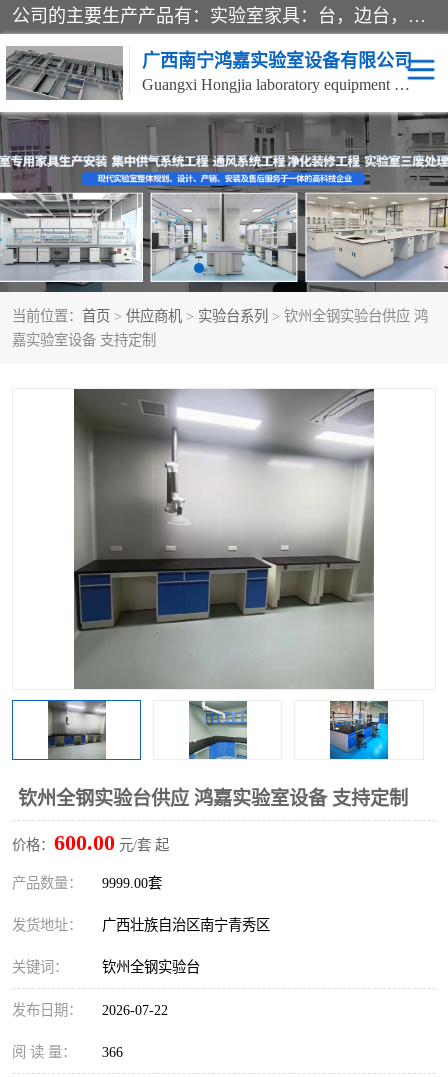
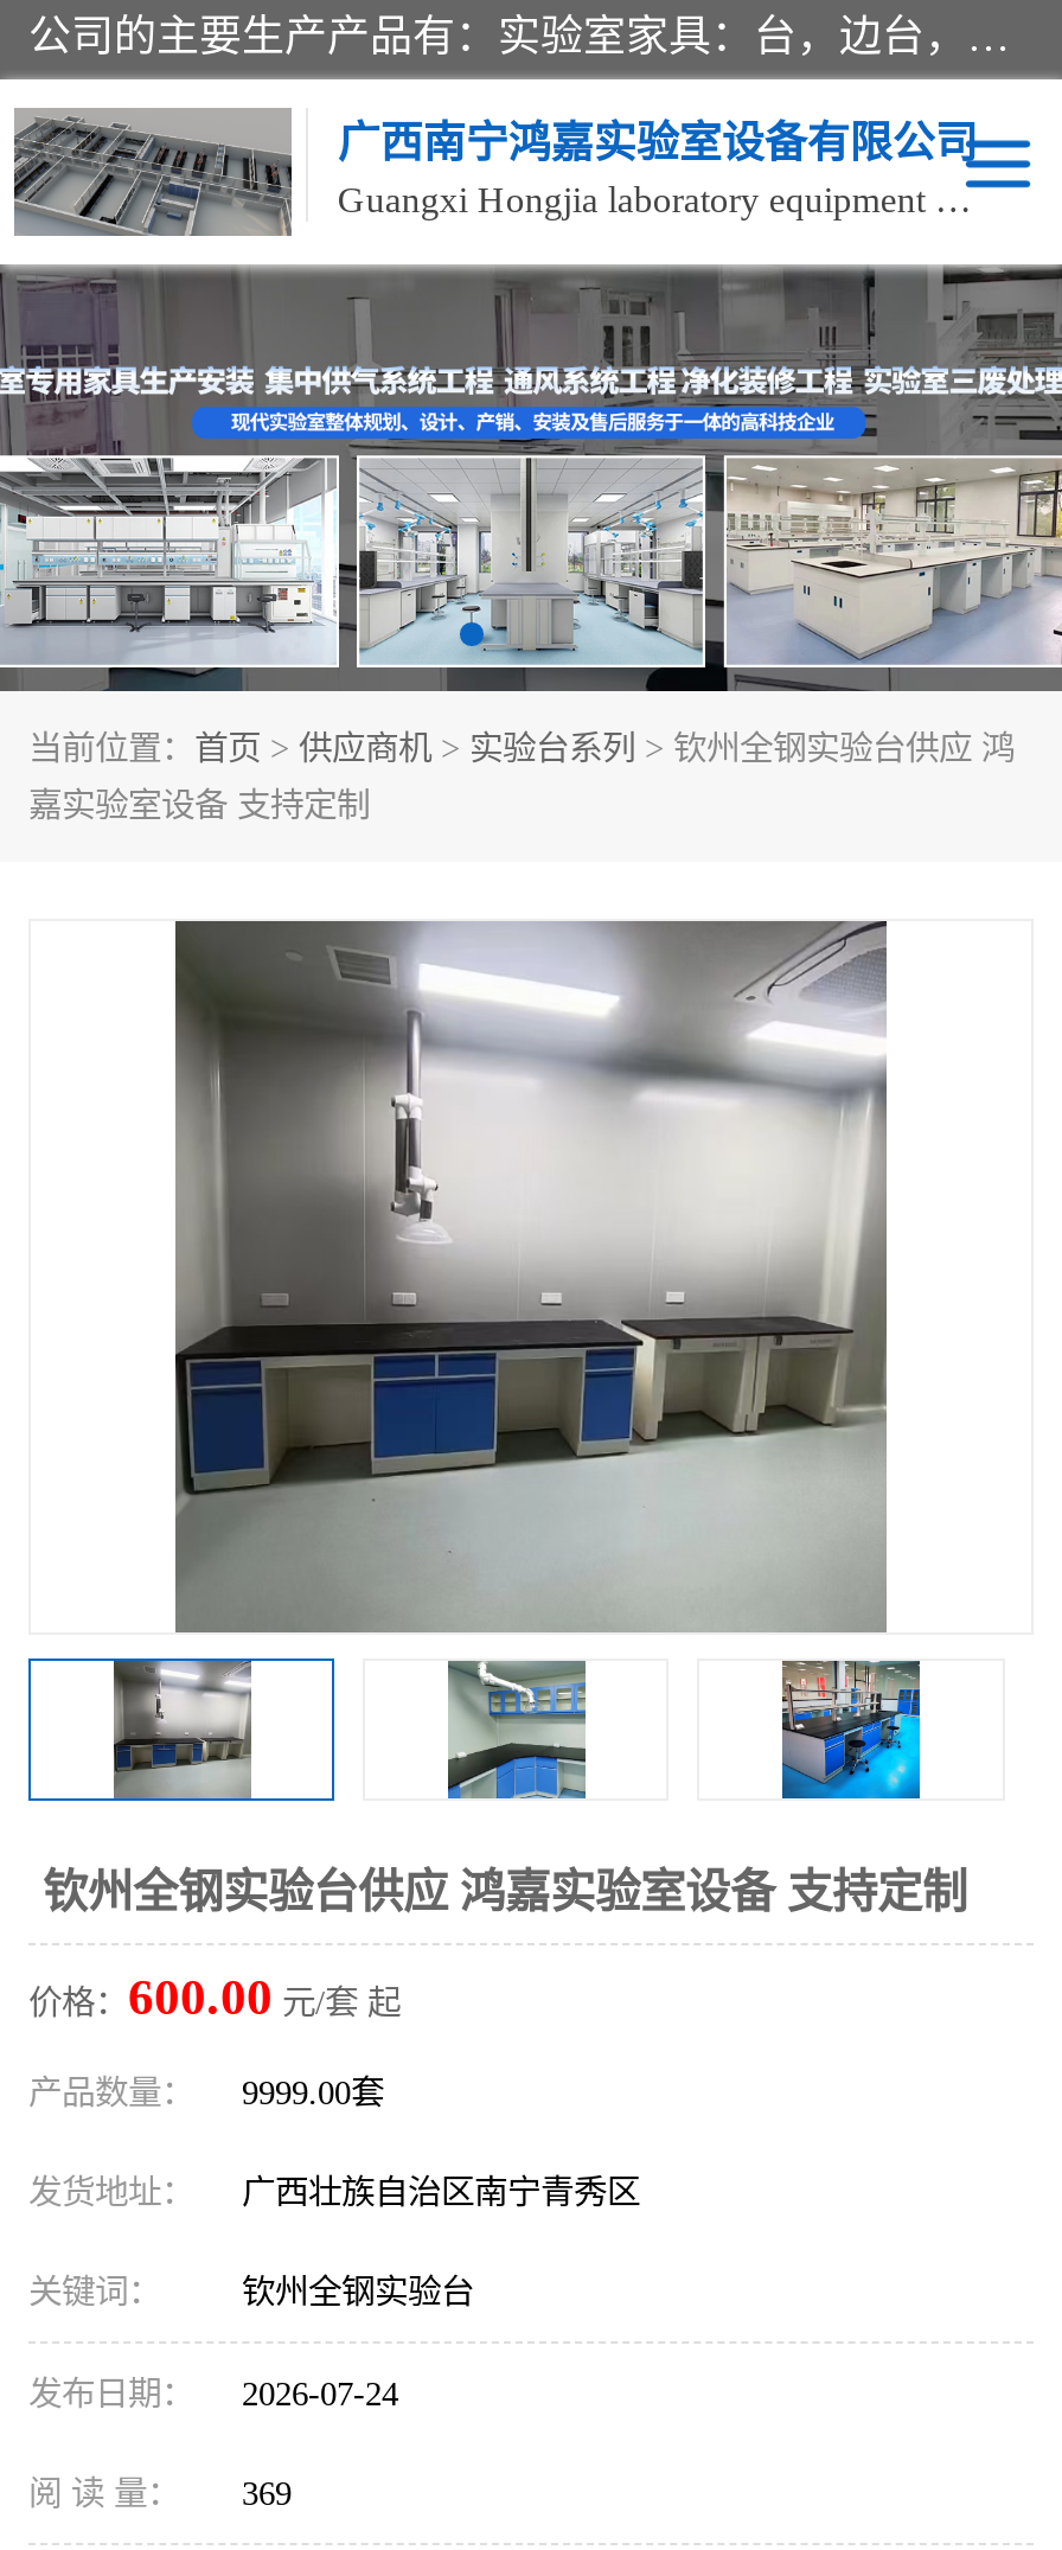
[12,1002,168,1018] 发布日期： 2026-07-22 -> [28,2375,398,2412] 发布日期： 2026-07-24
[12,1044,123,1060] 阅 读 量： 366 -> [28,2474,292,2512] 阅 读 量： 369

